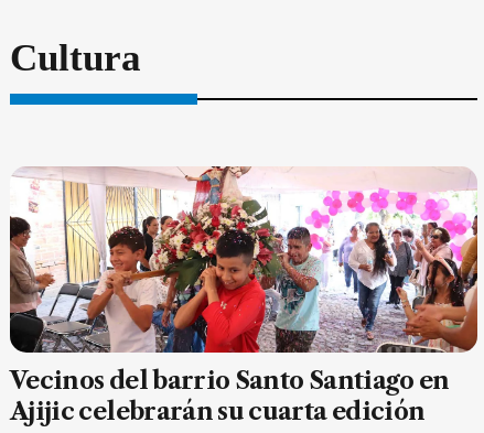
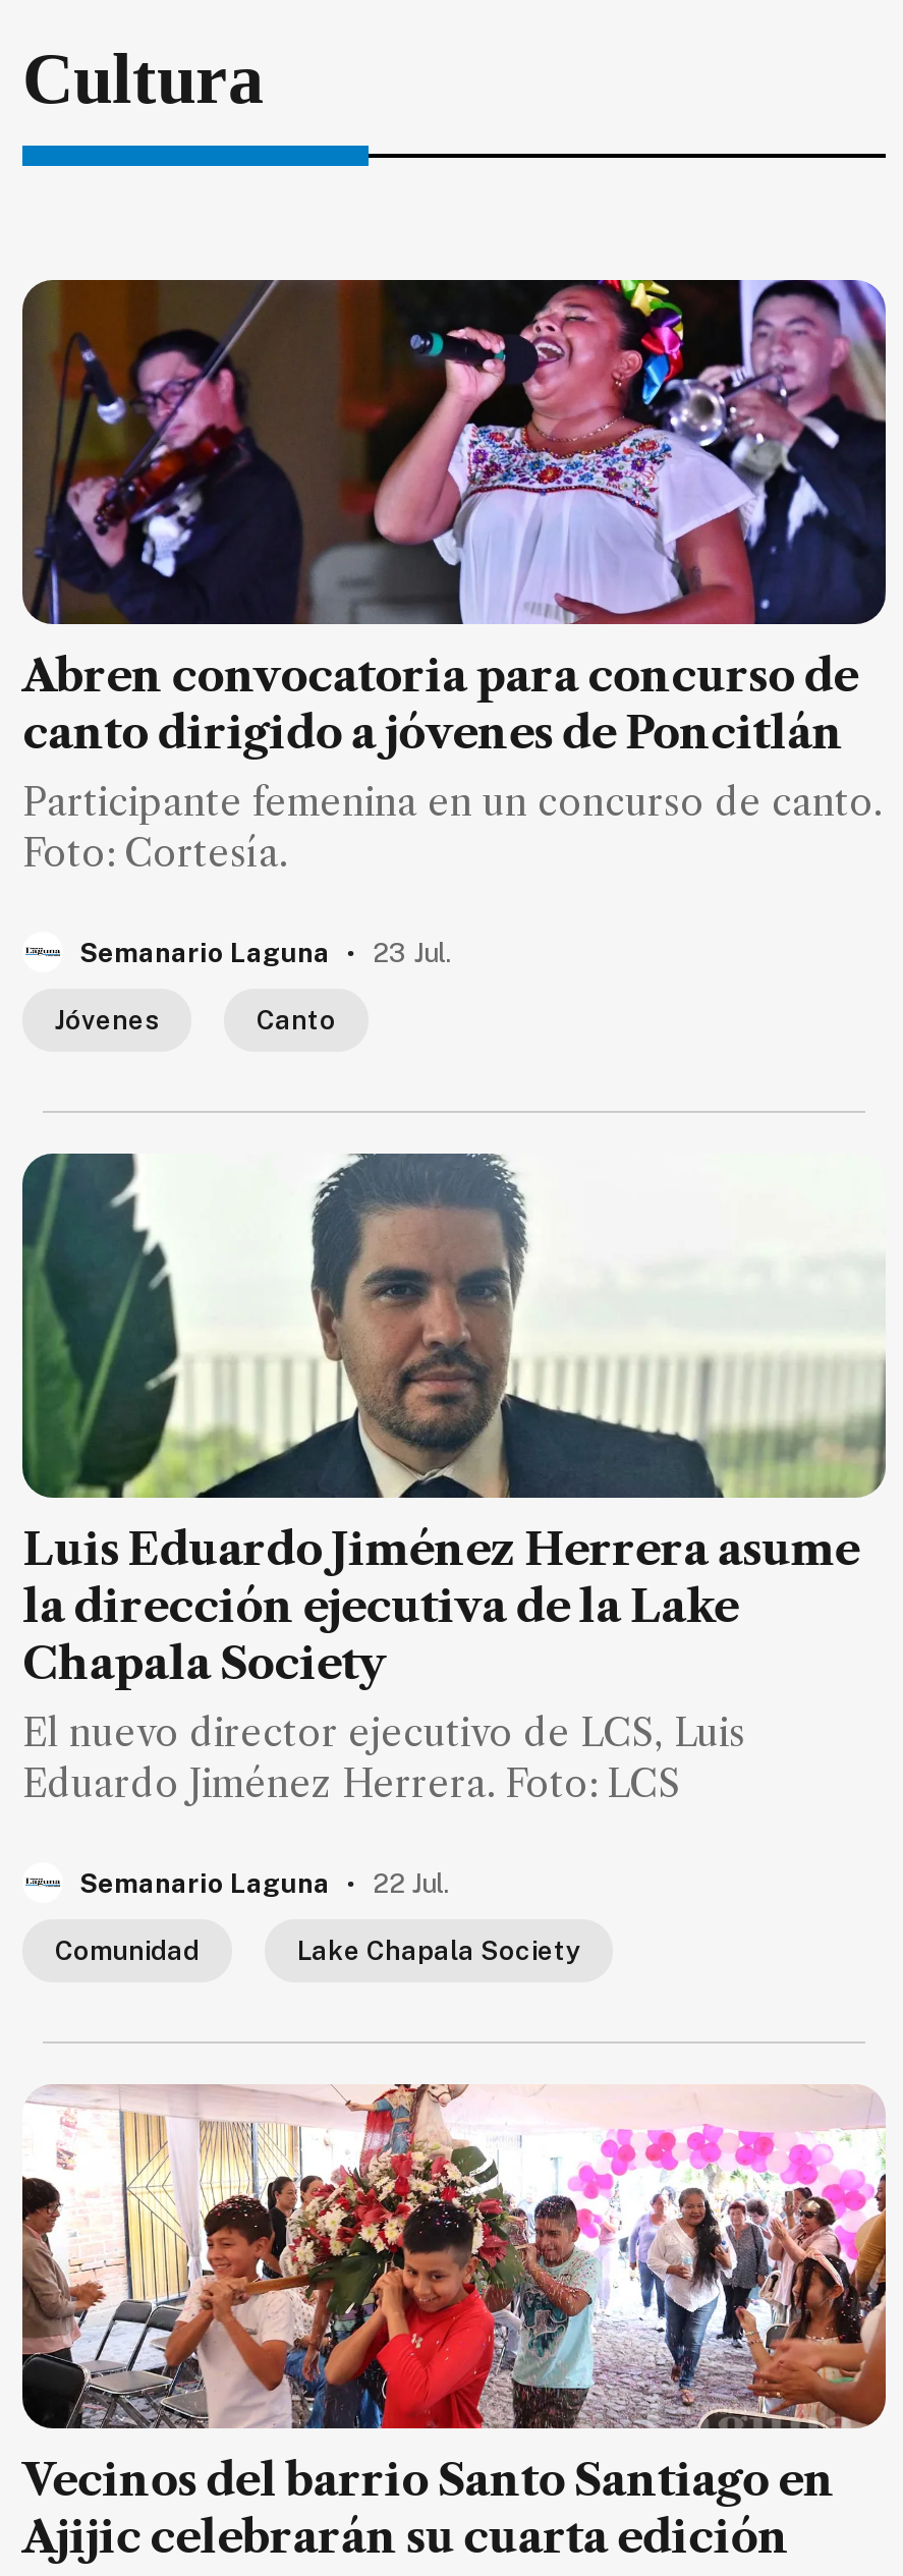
none -> [20,278,888,1036] [image] | Abren convocatoria para concurso de | canto dirigido a jóvenes de Poncitlán | Participante femenina en un concurso de canto. | Foto: Cortesía. | Semanario Laguna . 23 Jul. | Jóvenes | Canto
none -> [20,1152,888,1967] [image] | Luis Eduardo Jiménez Herrera asume | la dirección ejecutiva de la Lake | Chapala Society | El nuevo director ejecutivo de LCS, Luis | Eduardo Jiménez Herrera. Foto: LCS | Semanario Laguna . 22 Jul. | Comunidad | Lake Chapala Society

